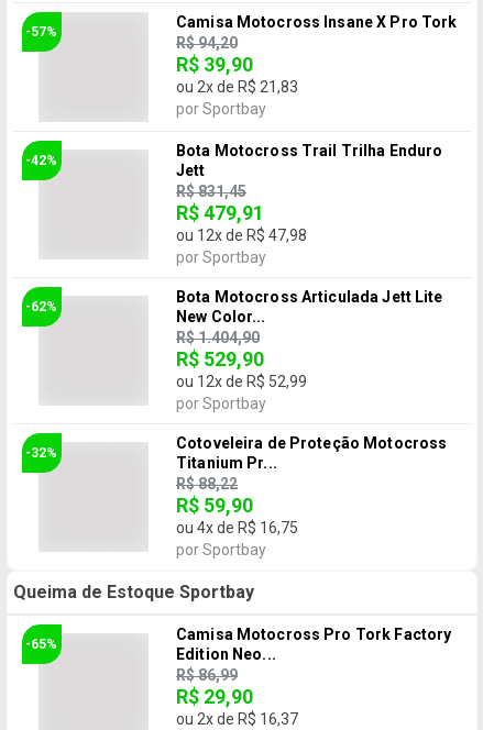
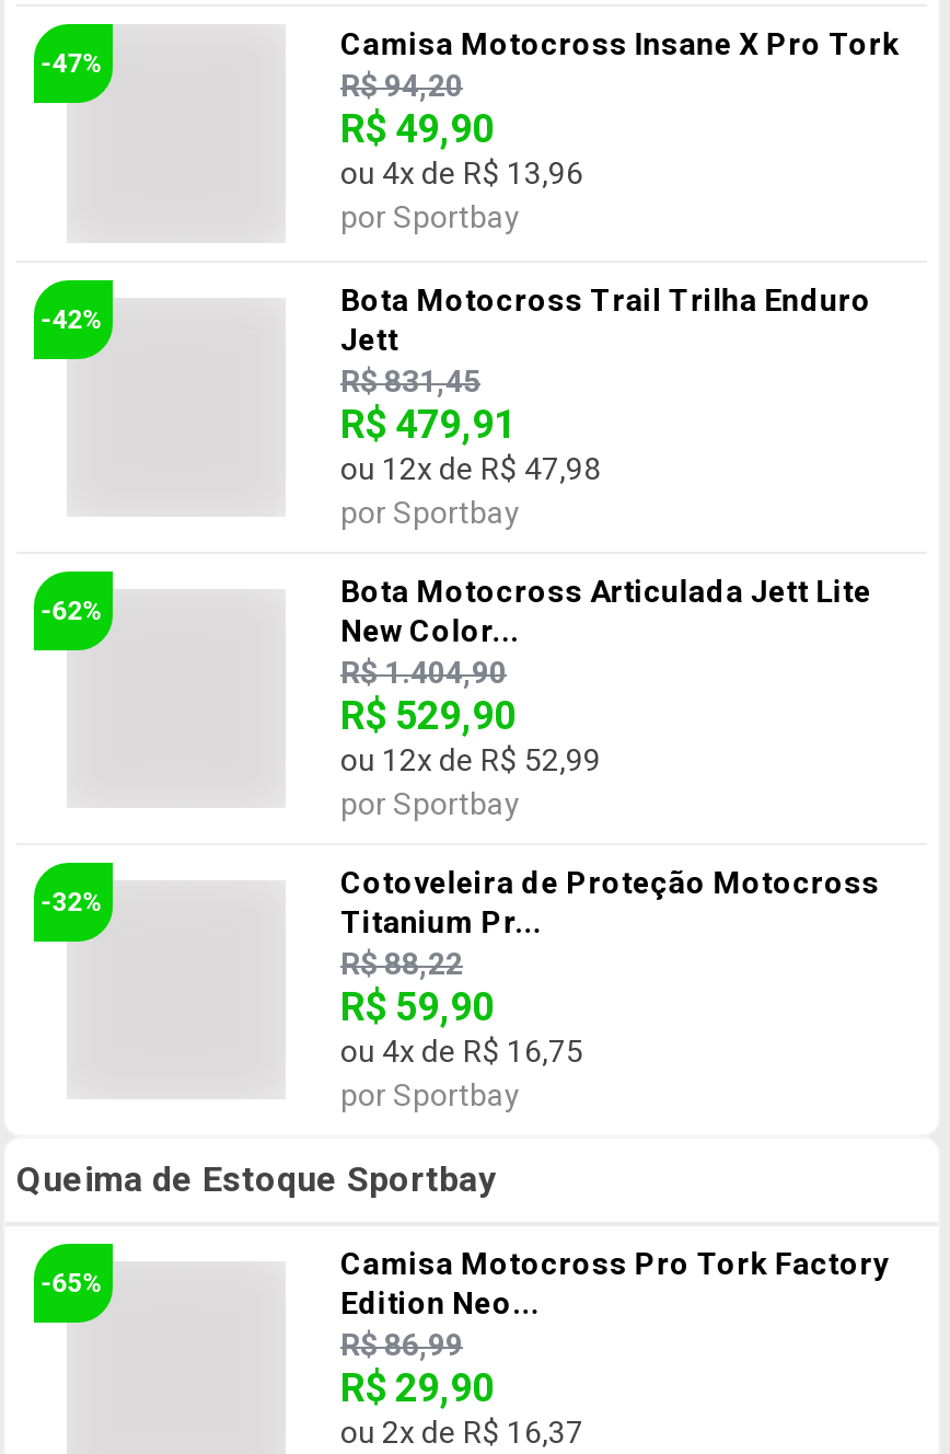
[26,24,58,39] -57% -> [41,48,105,78] -47%
[176,53,253,76] R$ 39,90 -> [340,105,494,151] R$ 49,90
[176,78,298,96] ou 2x de R$ 21,83 -> [340,155,583,191] ou 4x de R$ 13,96

